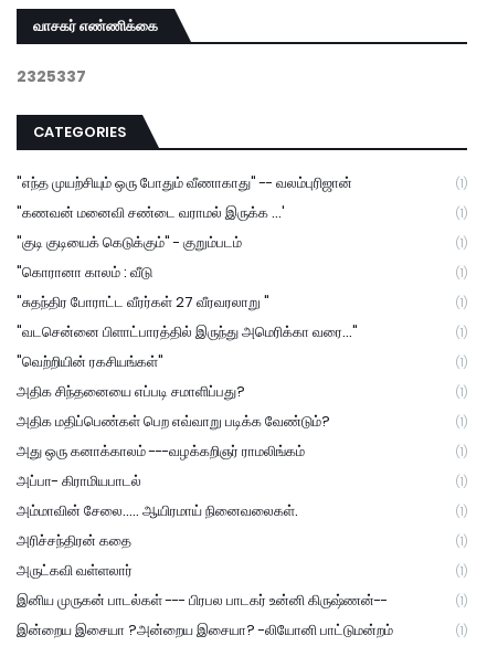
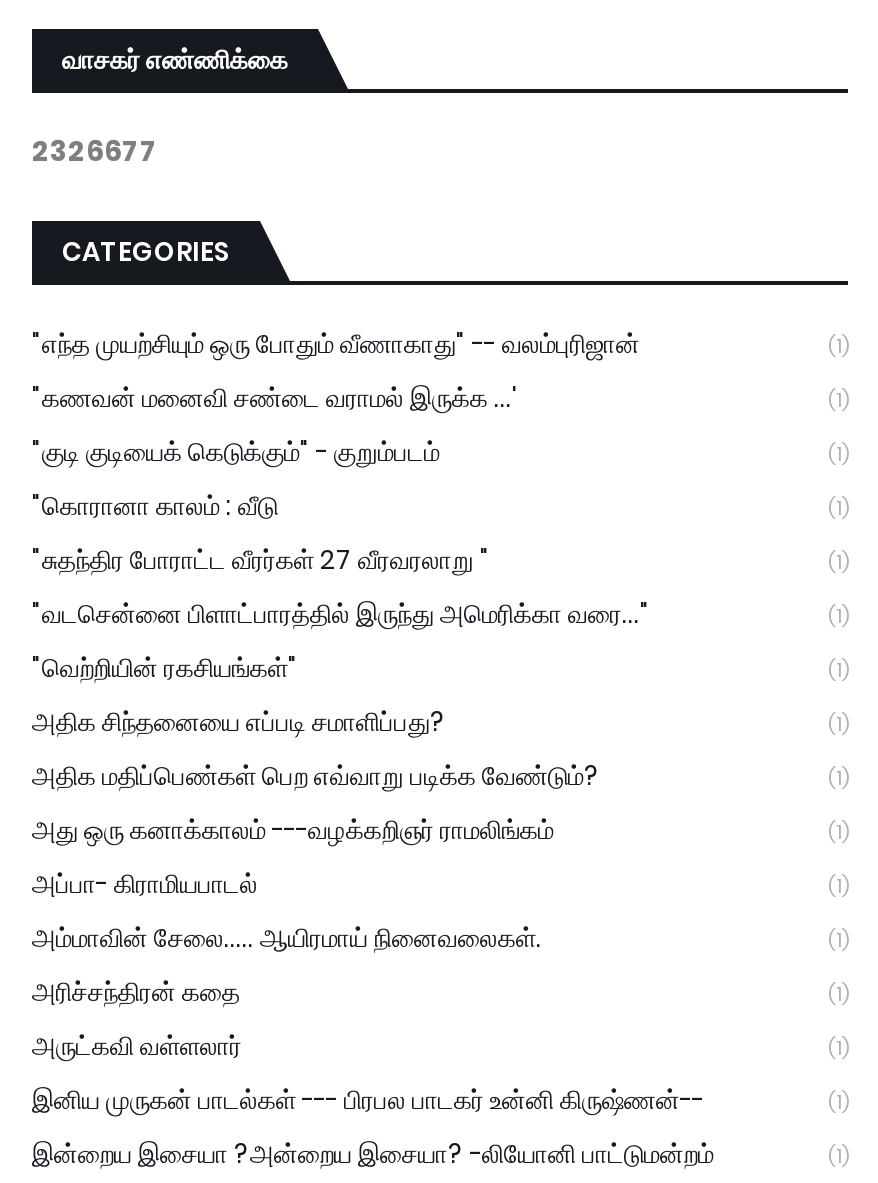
[17,65,86,87] 2325337 -> [32,131,158,171] 2326677

